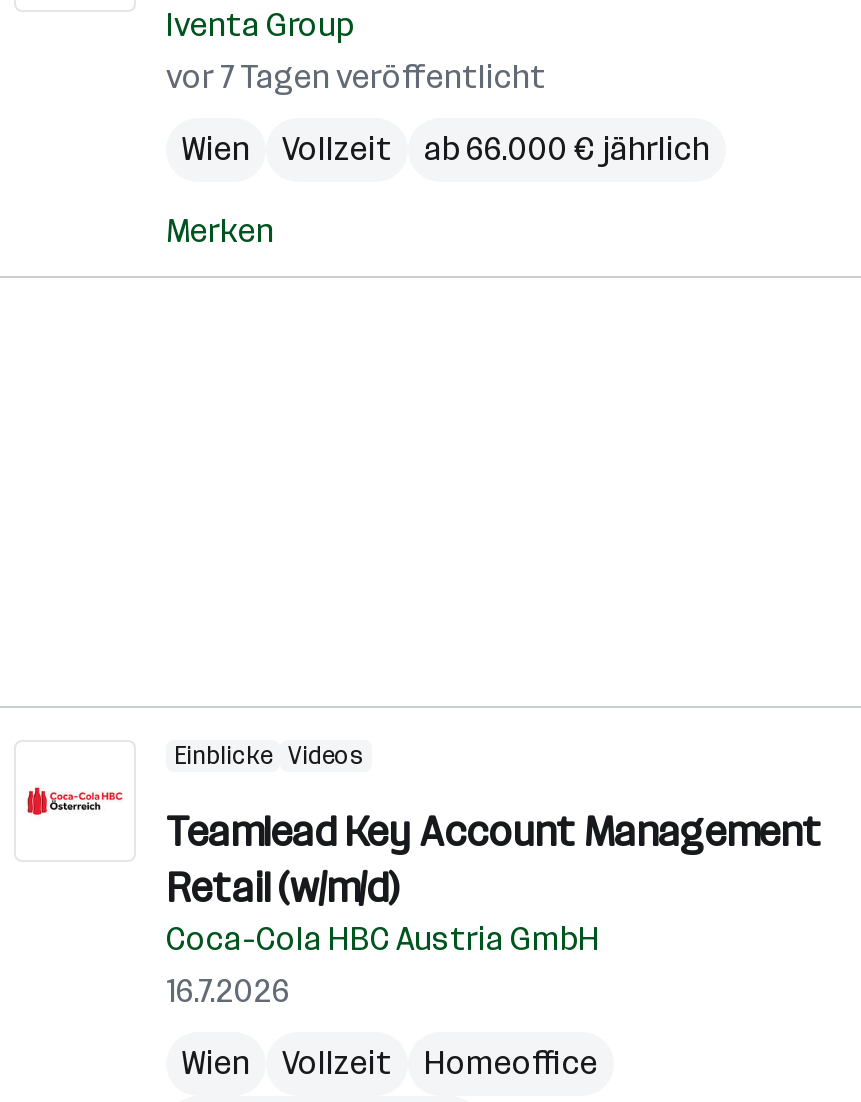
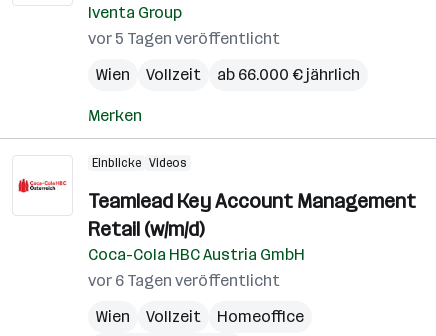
[166,58,546,96] vor 7 Tagen veröffentlicht -> [88,29,280,48] vor 5 Tagen veröffentlicht
[166,972,290,1010] 16.7.2026 -> [88,271,280,290] vor 6 Tagen veröffentlicht

